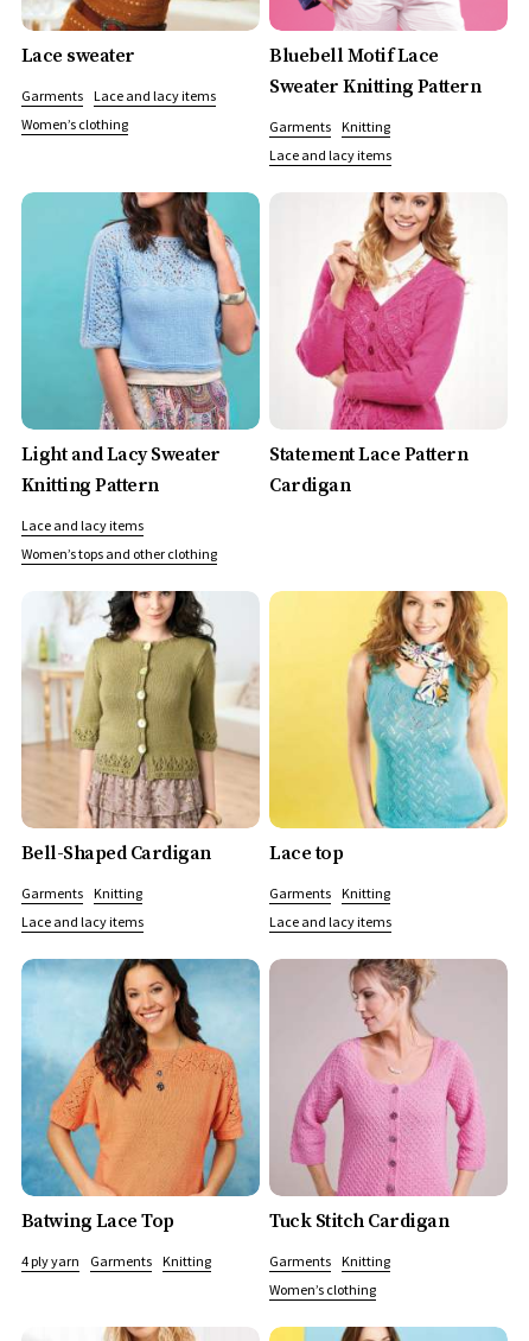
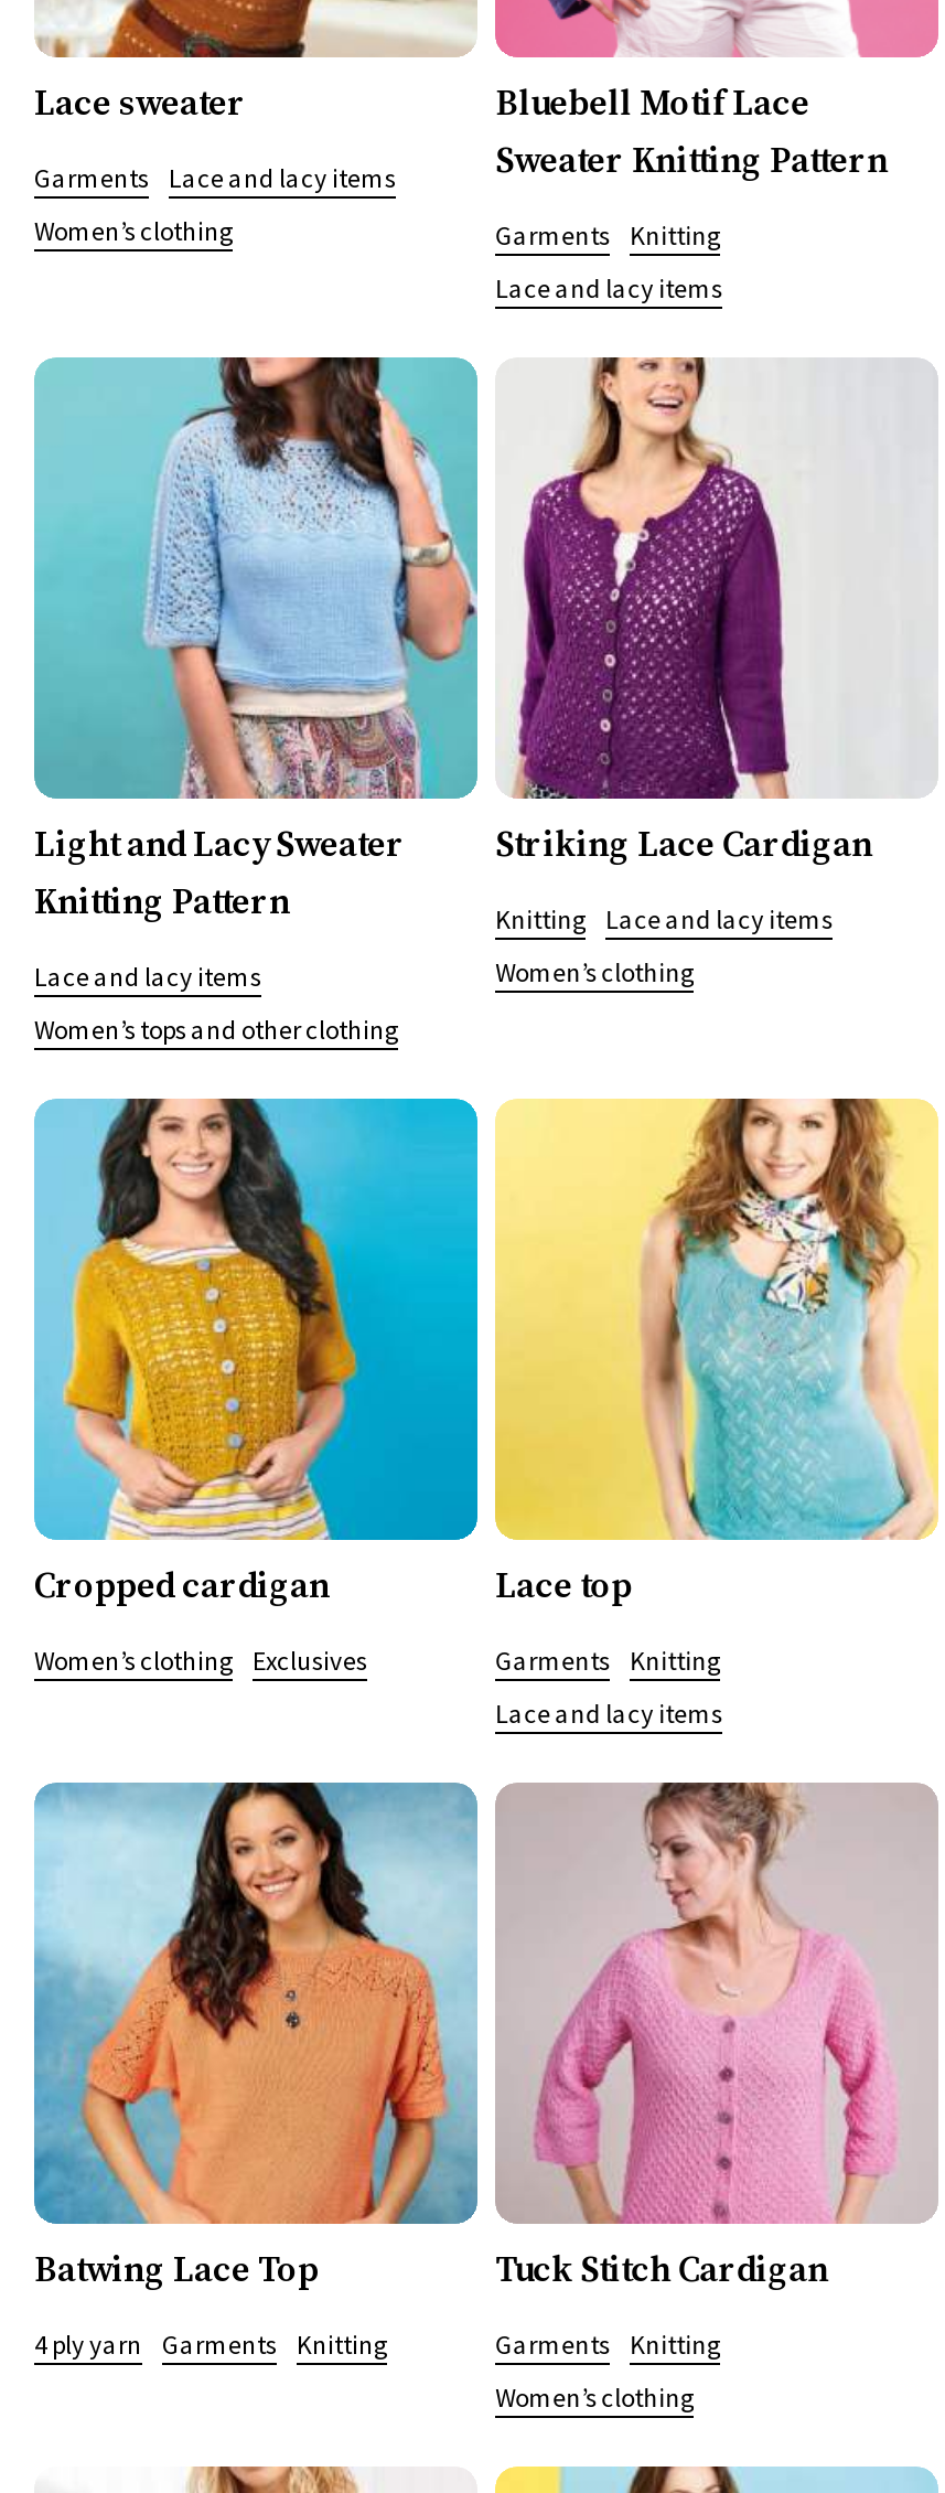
[269,191,502,497] [image] | Statement Lace Pattern | Cardigan -> [495,355,883,988] [image] | Striking Lace Cardigan | Knitting Lace and lacy items | Women’s clothing
[20,590,261,931] [image] | Bell-Shaped Cardigan | Garments Knitting | Lace and lacy items -> [32,1096,480,1677] [image] | Cropped cardigan | Women’s clothing Exclusives

